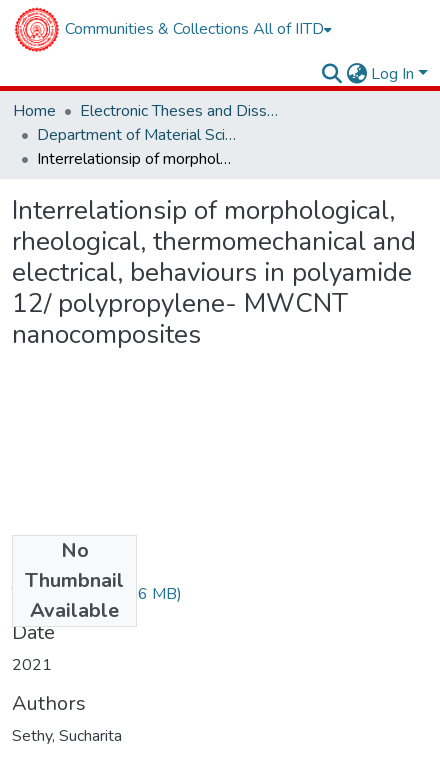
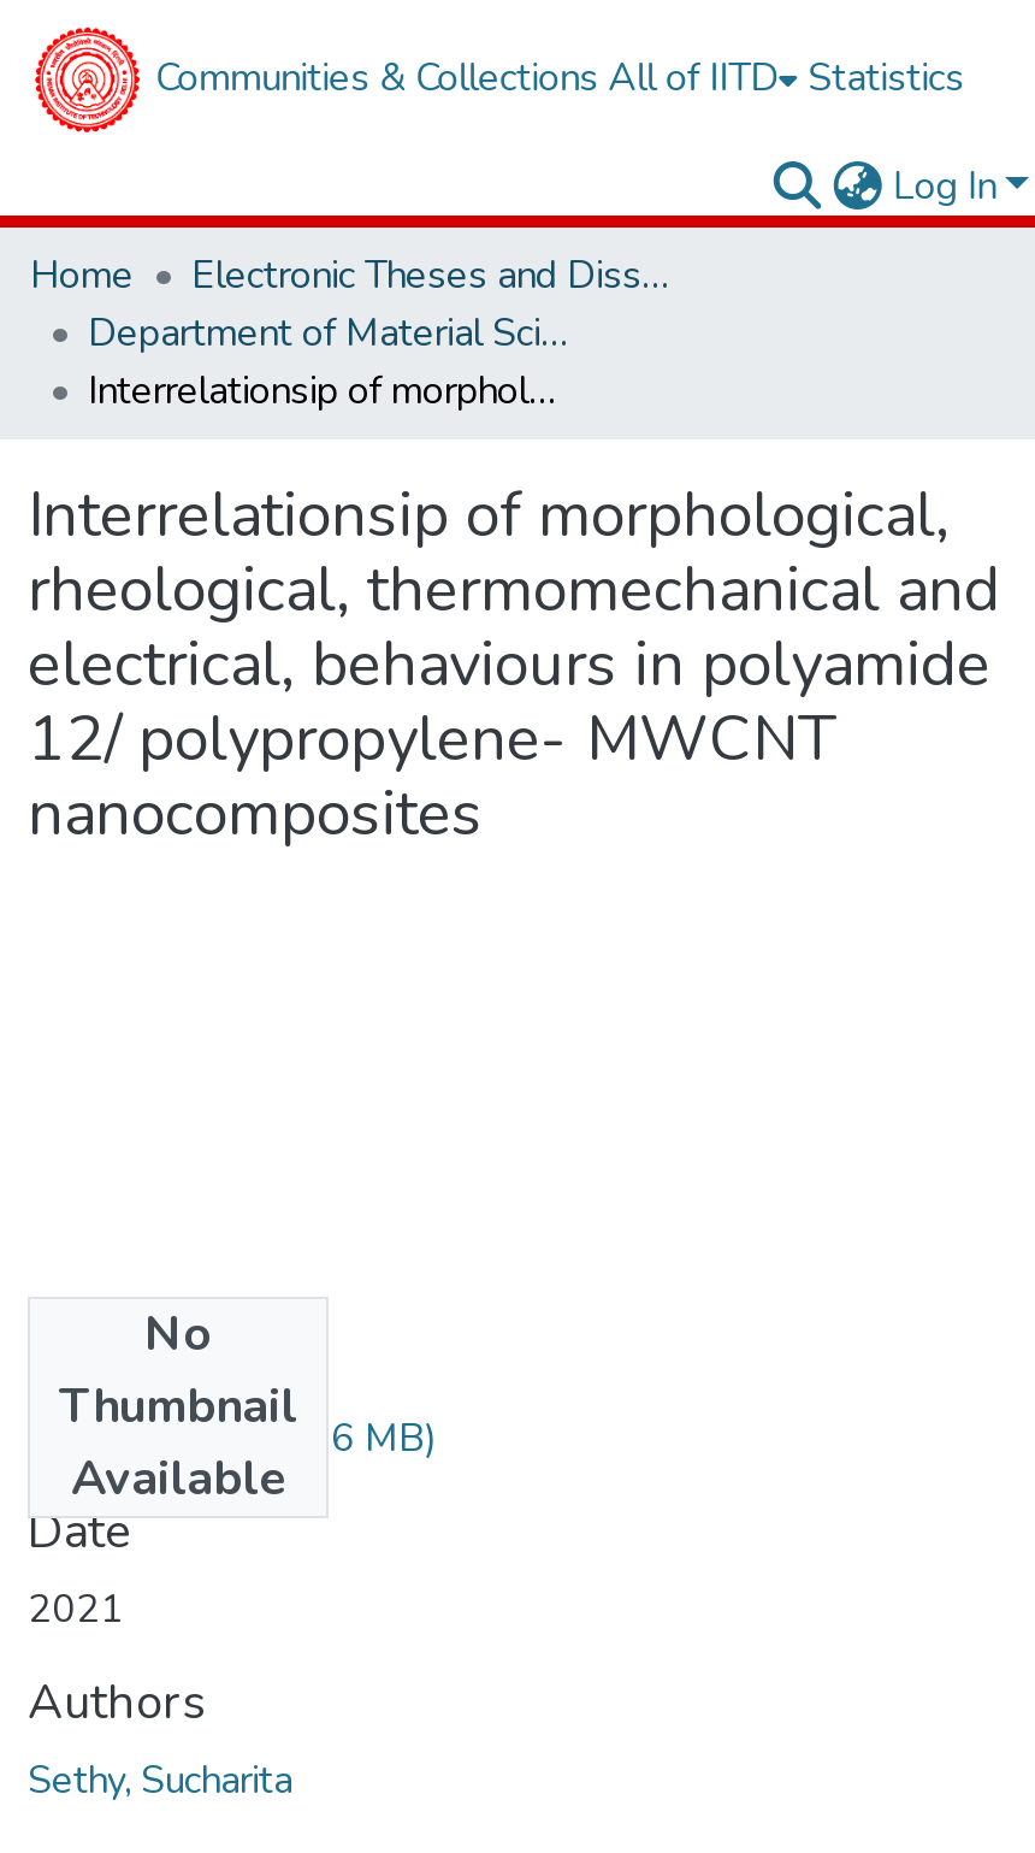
[65,18,324,40] Communities & Collections All of IITD -> [155,52,964,105] Communities & Collections All of IITD Statistics

